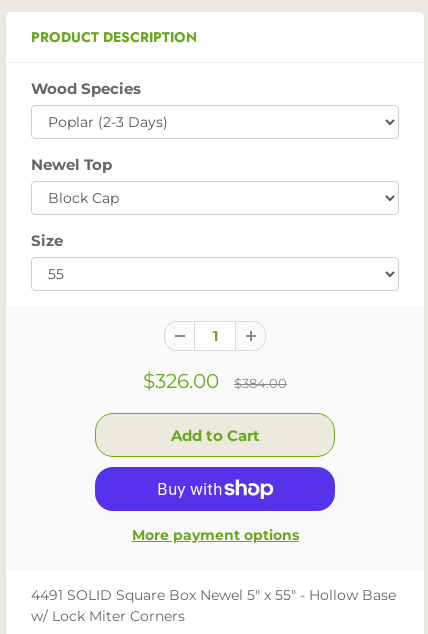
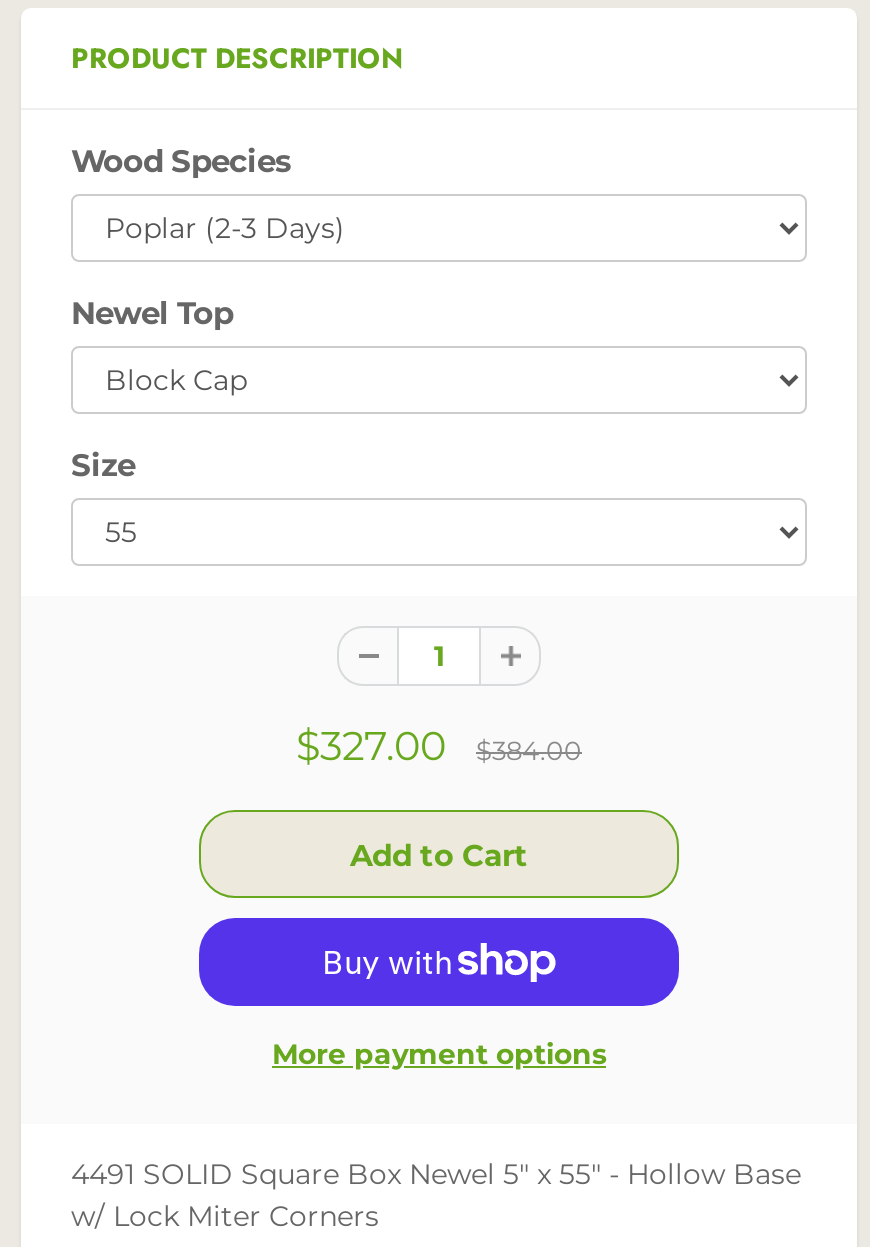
[143,369,287,393] $326.00 $384.00 -> [296,722,582,770] $327.00 $384.00

